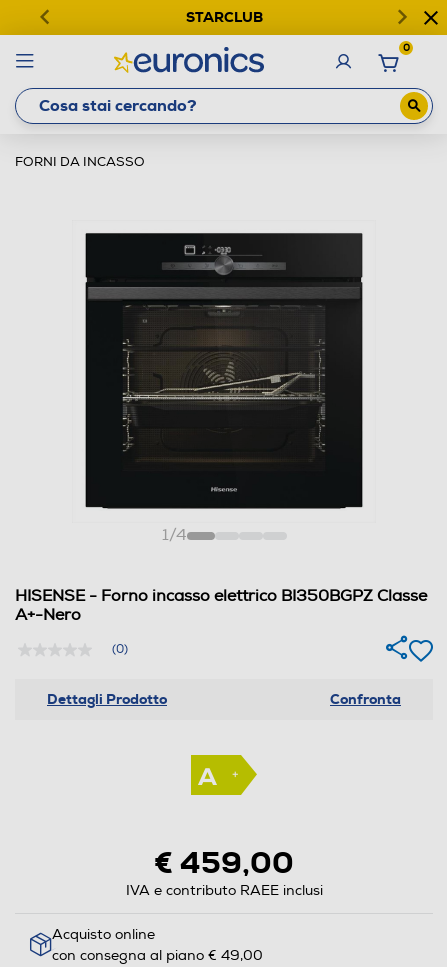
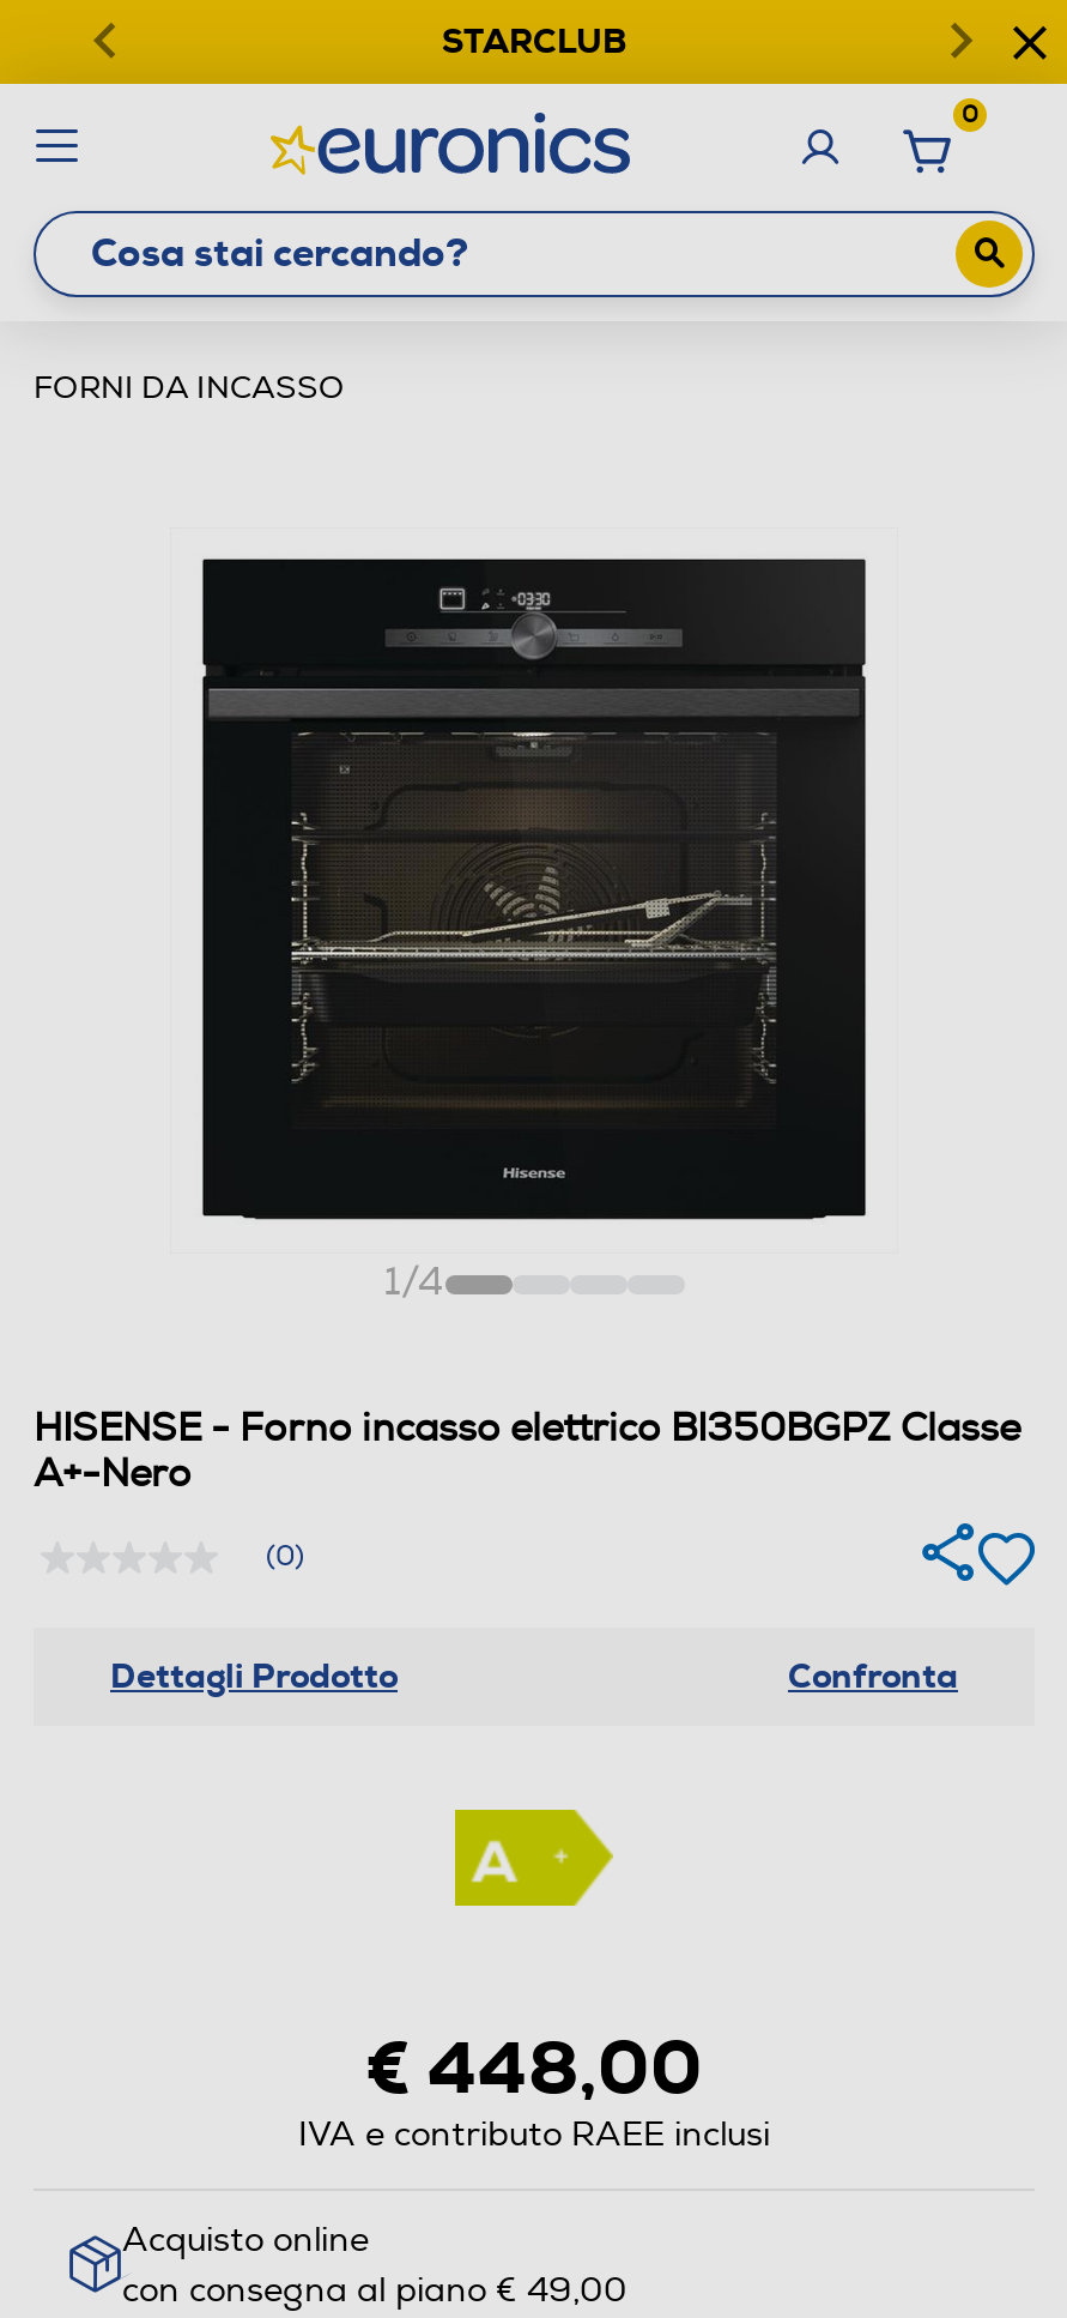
[154,843,294,883] € 459,00 -> [365,2021,703,2117] € 448,00

